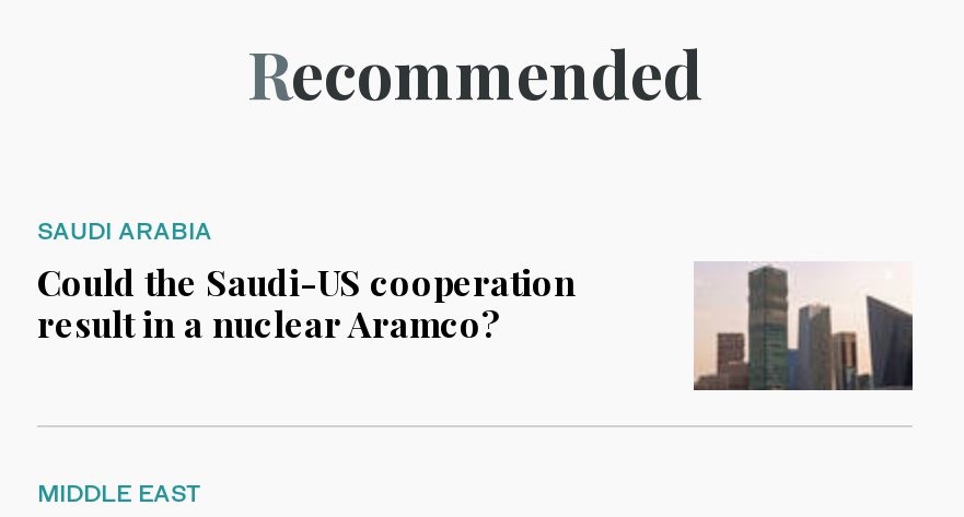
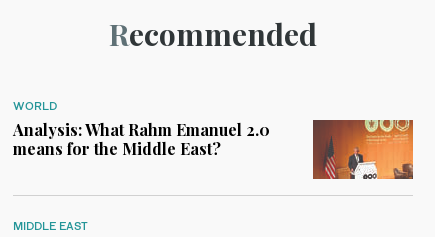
[37,216,576,348] SAUDI ARABIA | Could the Saudi-US cooperation | result in a nuclear Aramco? -> [13,99,270,159] WORLD | Analysis: What Rahm Emanuel 2.0 | means for the Middle East?
[694,261,915,392] [image] -> [312,119,414,180] [image]

